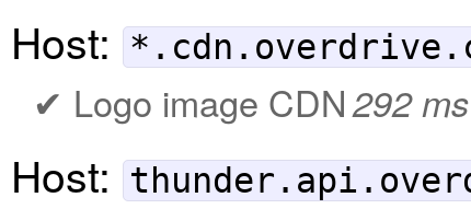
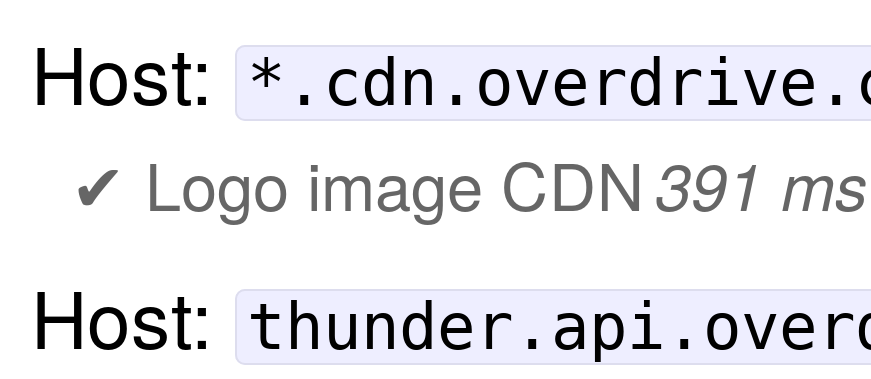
[73,76,469,127] Logo image CDN 292 ms -> [145,137,867,229] Logo image CDN 391 ms

